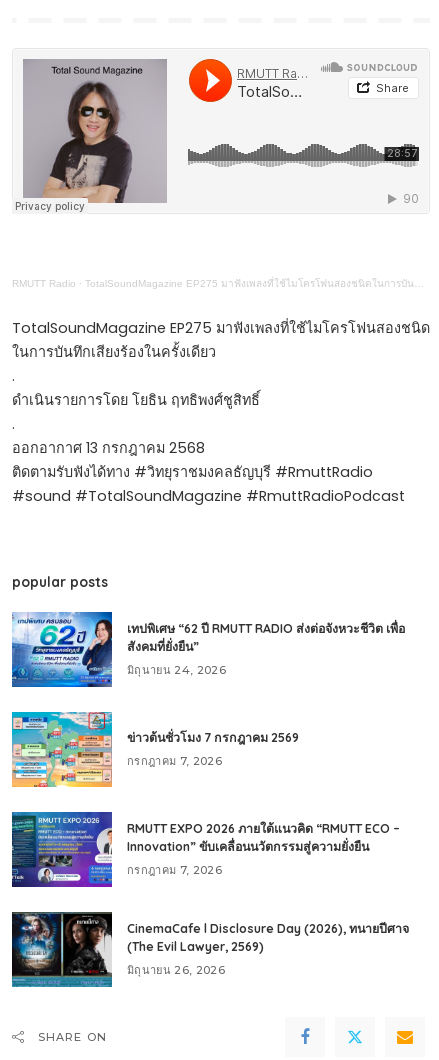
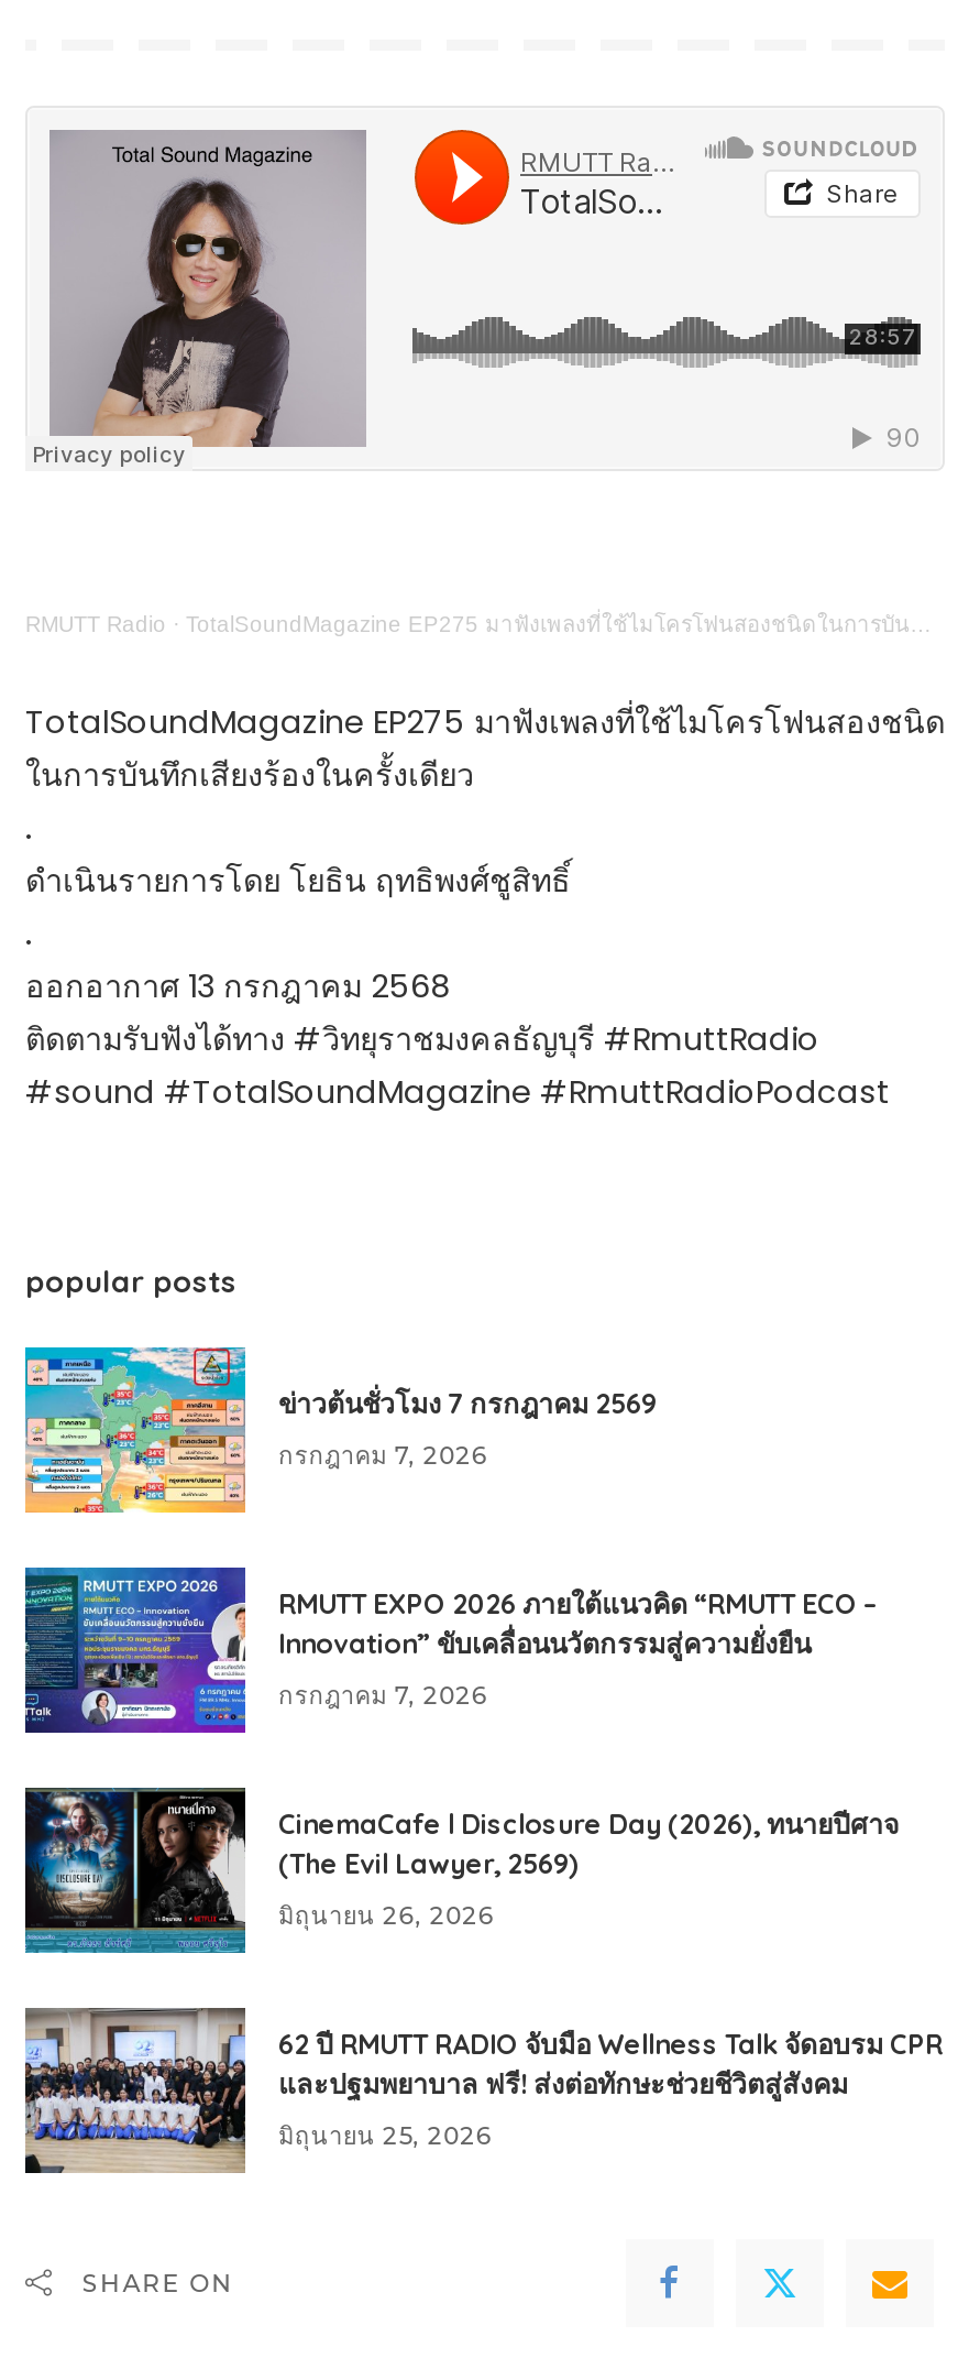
[11,611,405,688] [image] | เทปพิเศษ “62 ปี RMUTT RADIO ส่งต่อจังหวะชีวิต เพื่อ | สังคมที่ยั่งยืน” | มิถุนายน 24, 2026 -> none
moved [10,710,409,977] -> [21,1343,899,1931]: [image] | ข่าวต้นชั่วโมง 7 กรกฎาคม 2569 | กรกฎาคม 7, 2026 | ... | (The Evil Lawyer, 2569) | มิถุนายน 26, 2026
none -> [23,2008,943,2175] [image] | 62 ปี RMUTT RADIO จับมือ Wellness Talk จัดอบรม CPR | และปฐมพยาบาล ฟรี! ส่งต่อทักษะช่วยชีวิตสู่สังคม | มิถุนายน 25, 2026

